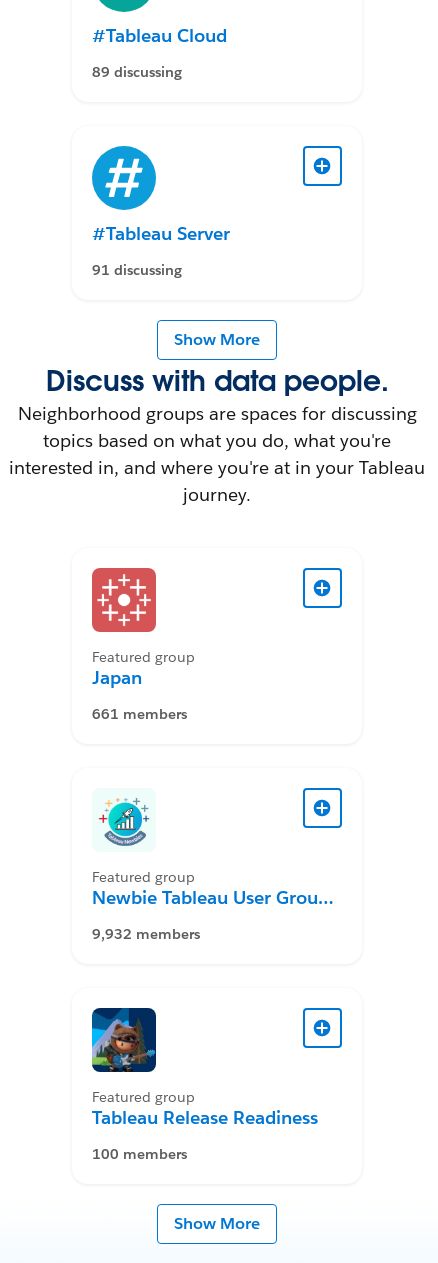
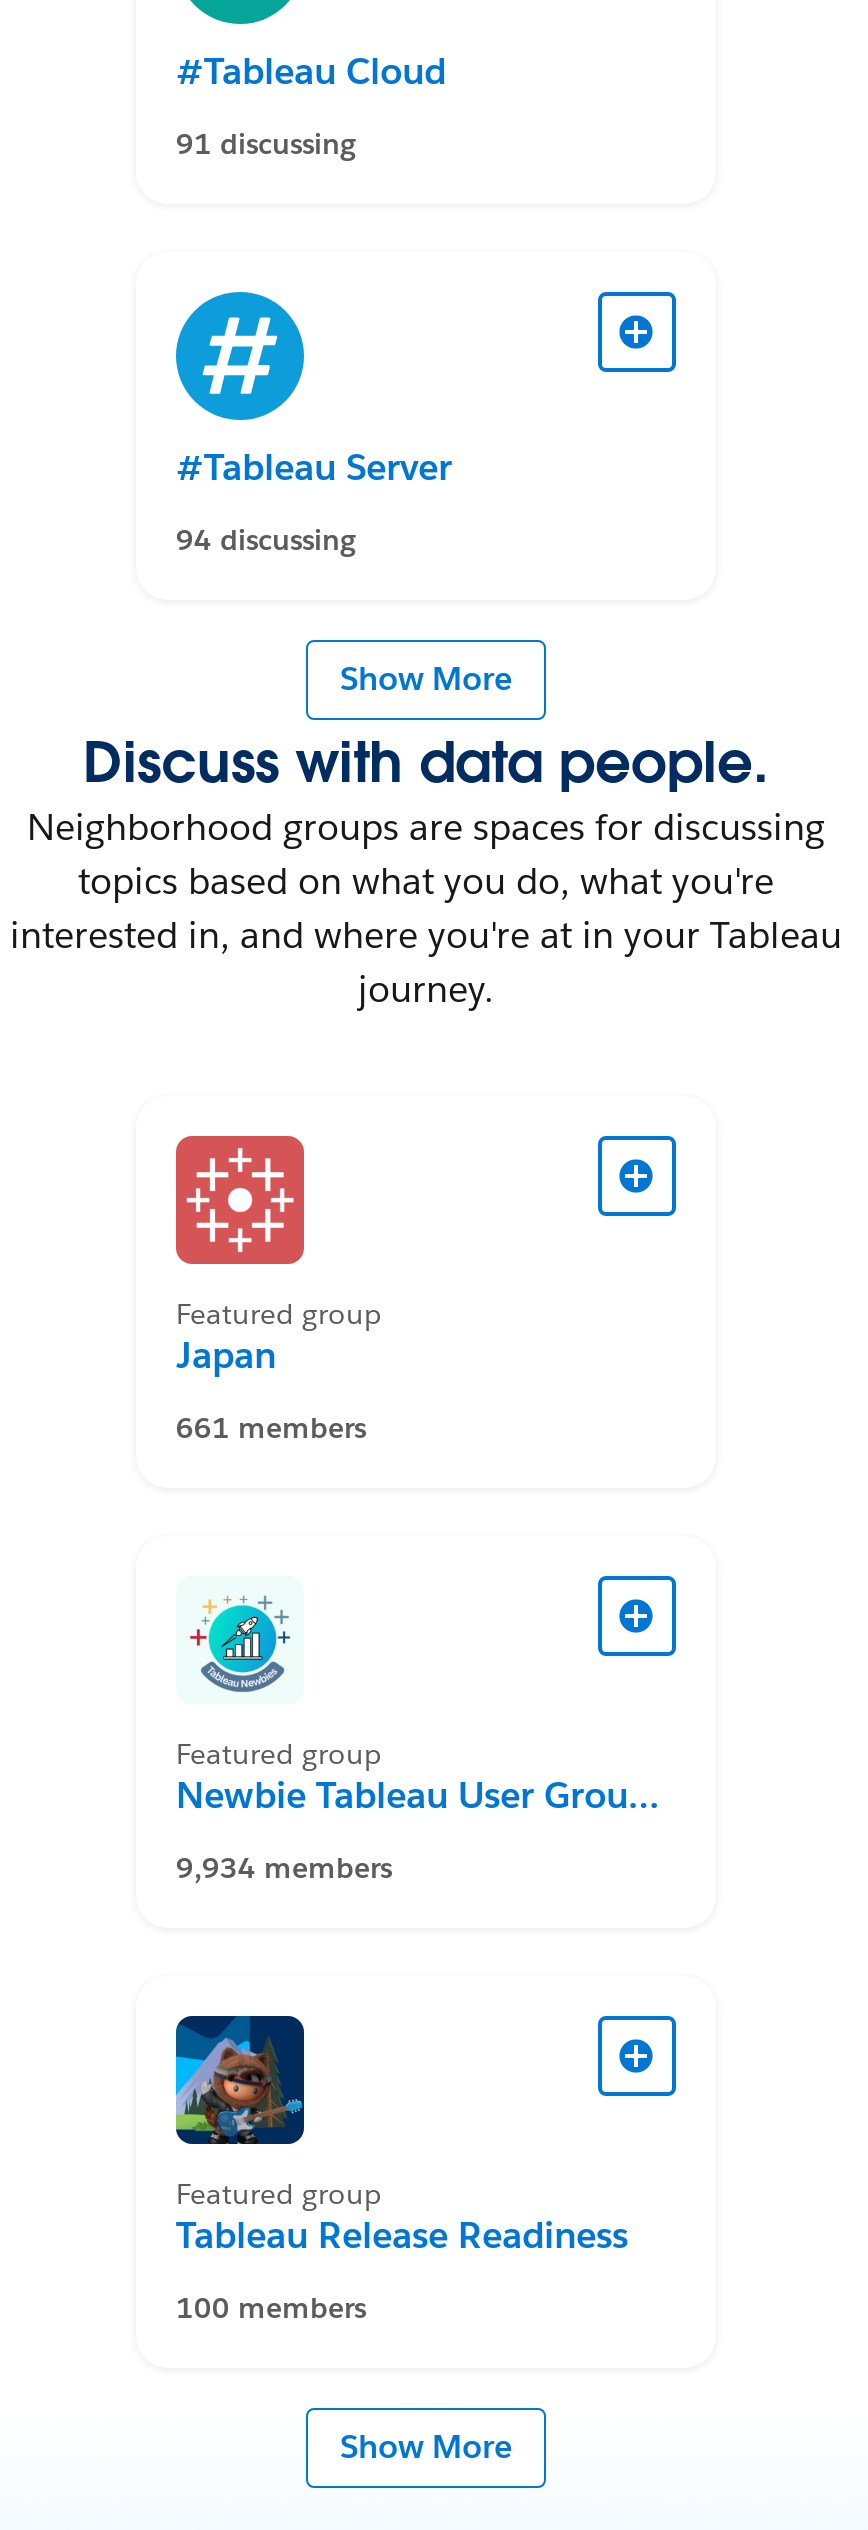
[92,63,182,81] 89 discussing -> [176,126,356,162] 91 discussing
[92,261,182,279] 91 discussing -> [176,522,356,558] 94 discussing
[92,925,200,943] 9,932 members -> [176,1850,392,1886] 9,934 members

